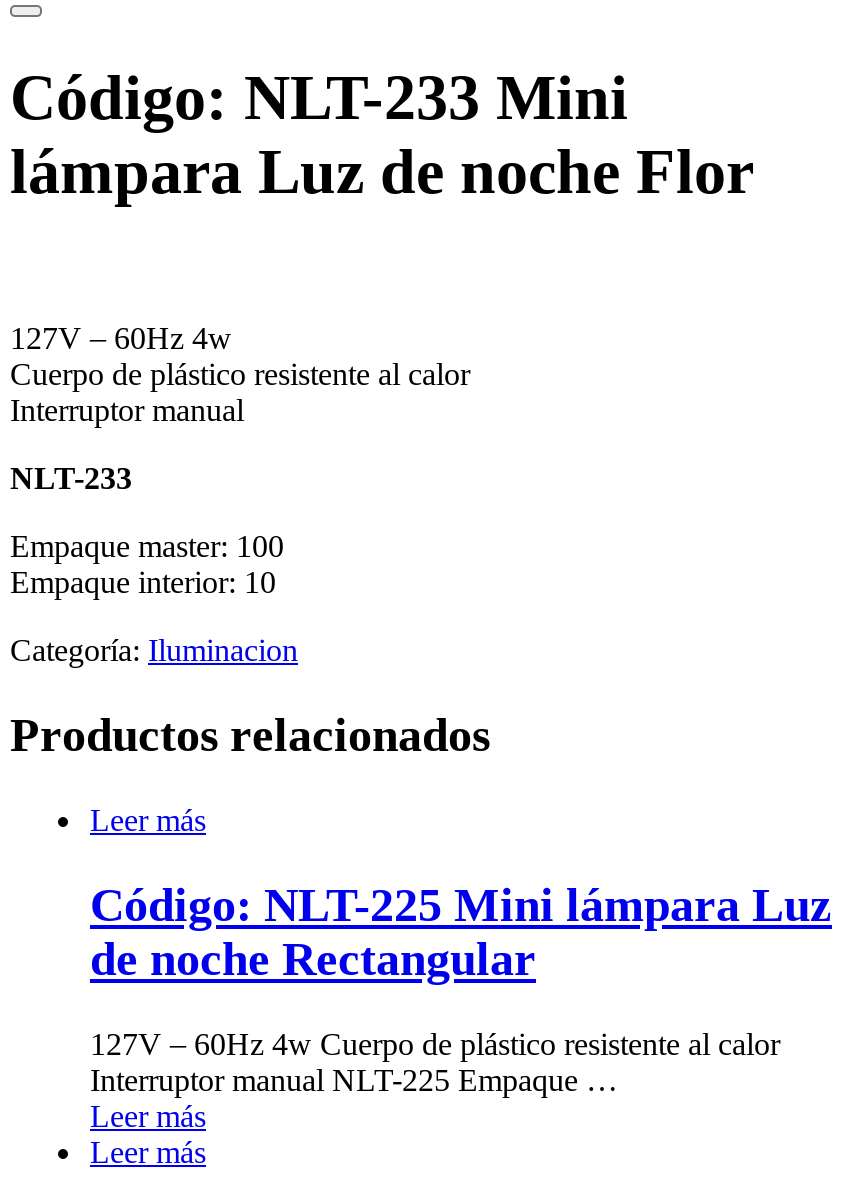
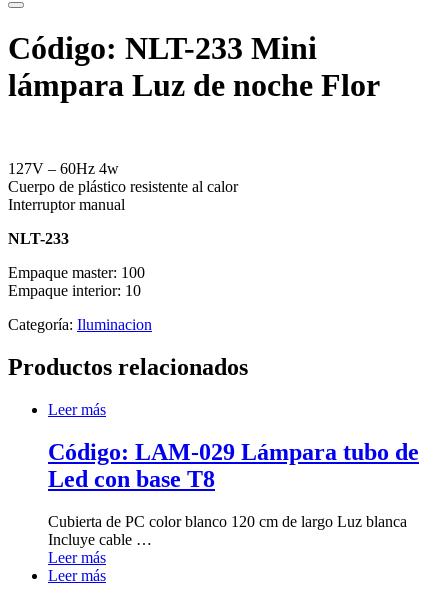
[90,878,832,984] Código: NLT-225 Mini lámpara Luz | de noche Rectangular -> [48,439,419,492] Código: LAM-029 Lámpara tubo de | Led con base T8
[90,1026,780,1096] 127V – 60Hz 4w Cuerpo de plástico resistente al calor | Interruptor manual NLT-225 Empaque … -> [48,512,407,547] Cubierta de PC color blanco 120 cm de largo Luz blanca | Incluye cable …

